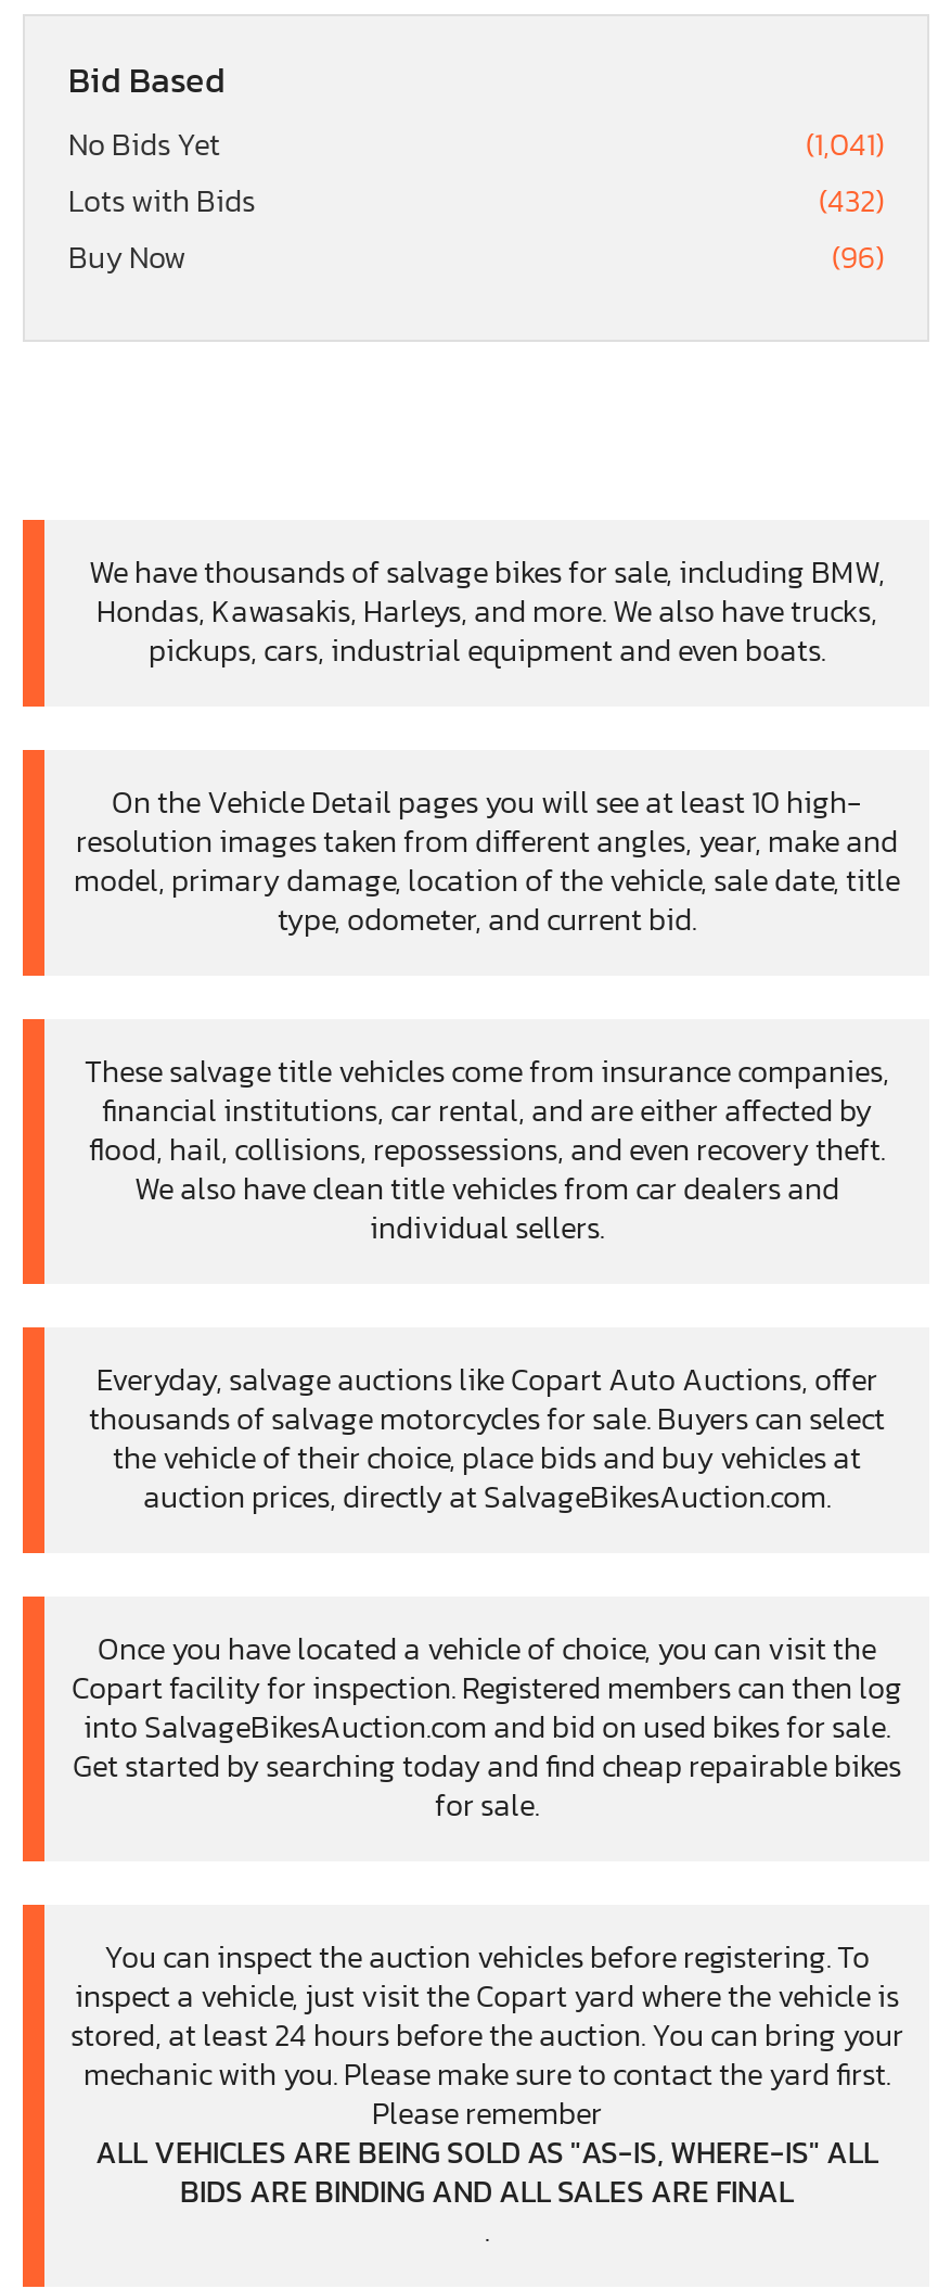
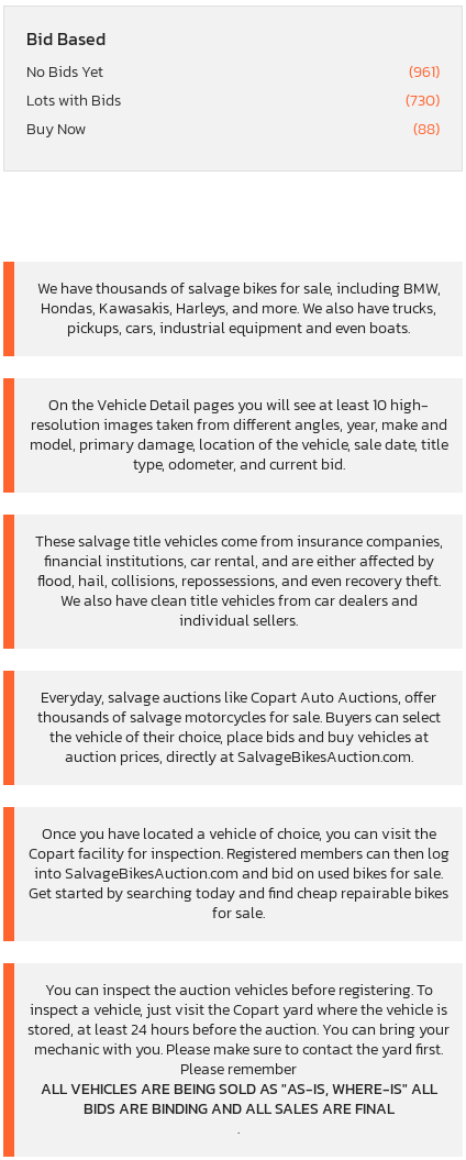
[806,122,884,167] (1,041) -> [409,60,440,83] (961)
[819,178,884,224] (432) -> [406,89,440,112] (730)
[832,234,884,280] (96) -> [413,117,440,140] (88)

